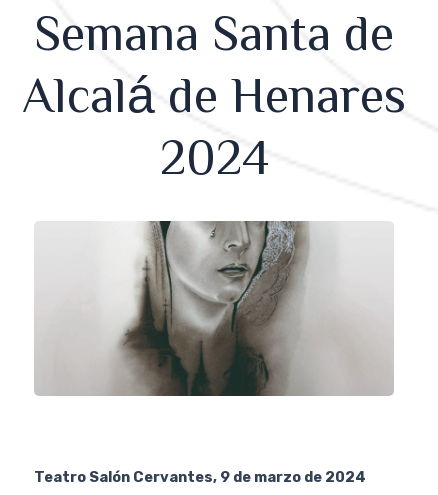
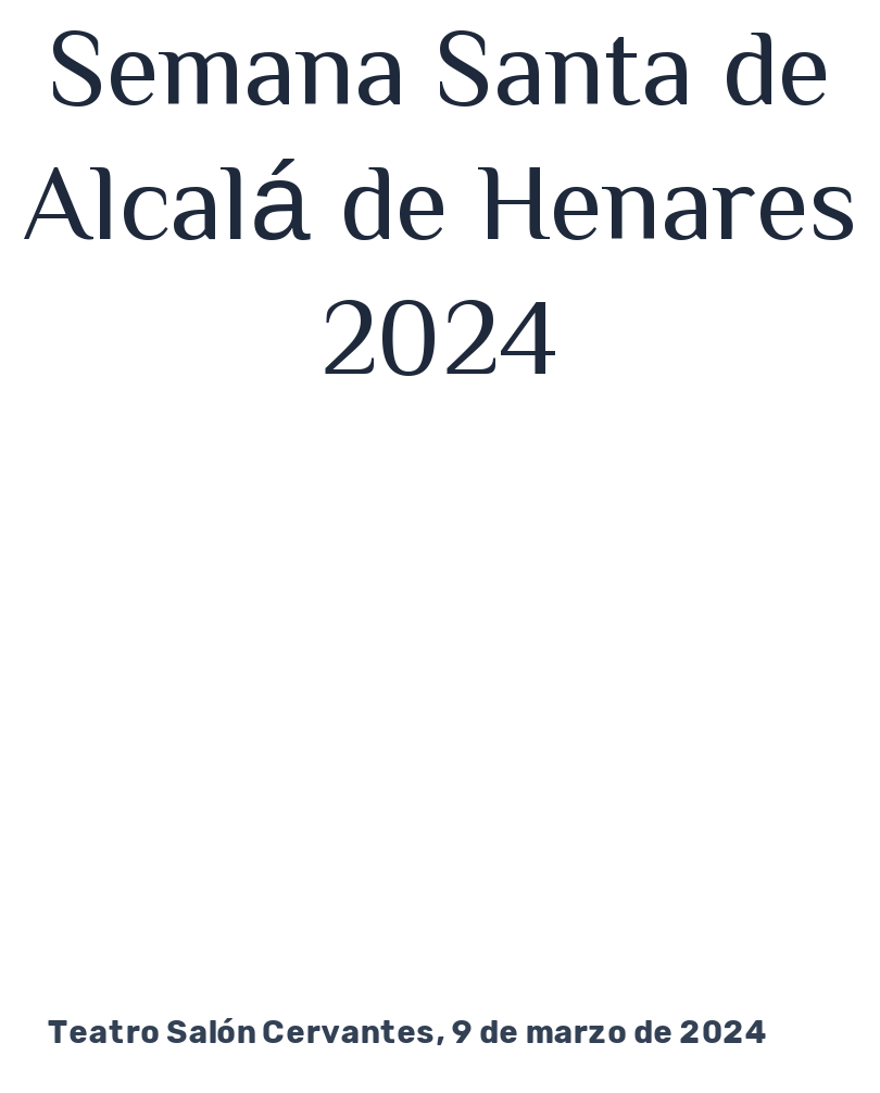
[34,220,394,397] [image] -> none

